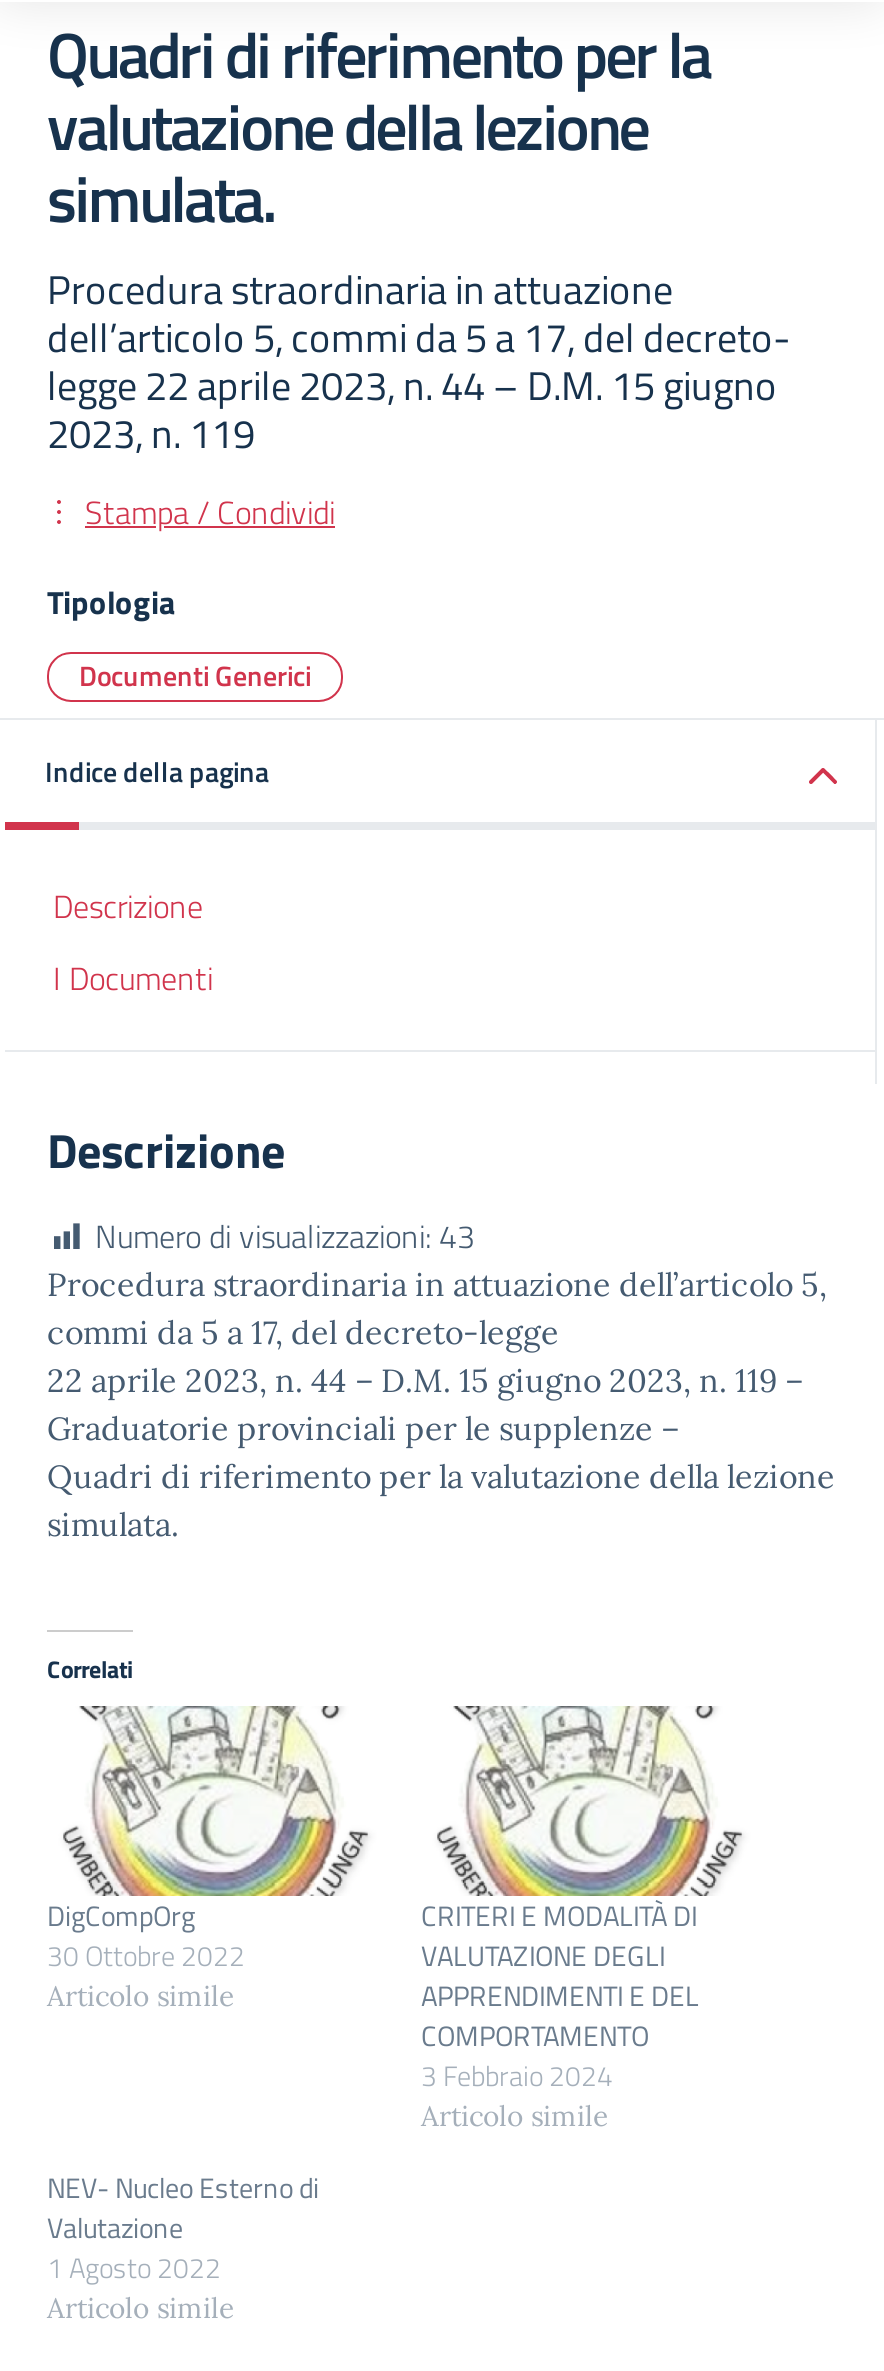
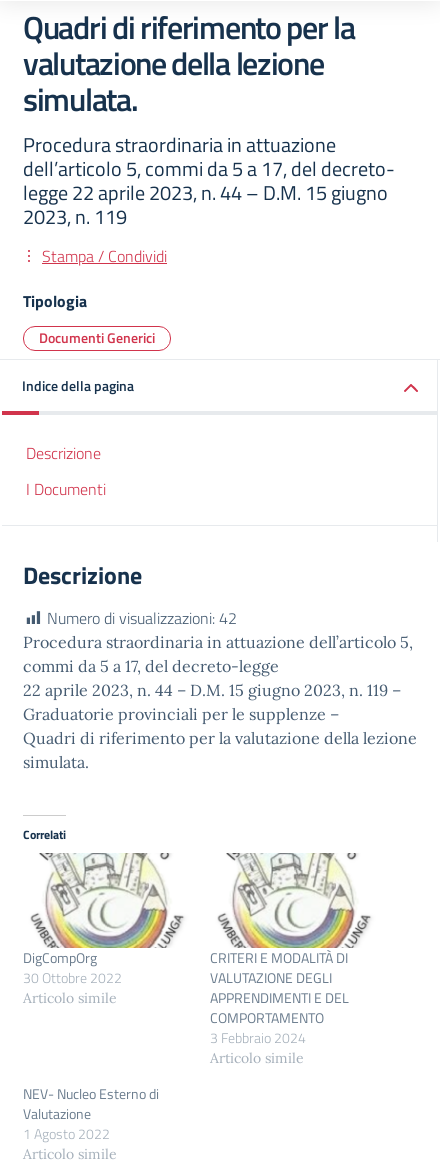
[95,1212,475,1260] Numero di visualizzazioni: 43 -> [47,606,237,630] Numero di visualizzazioni: 42

